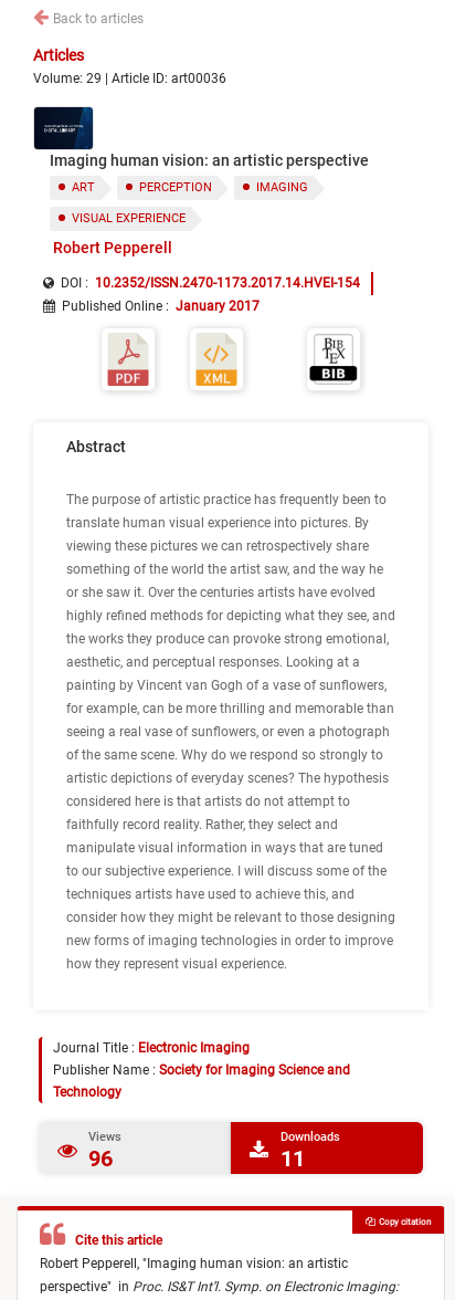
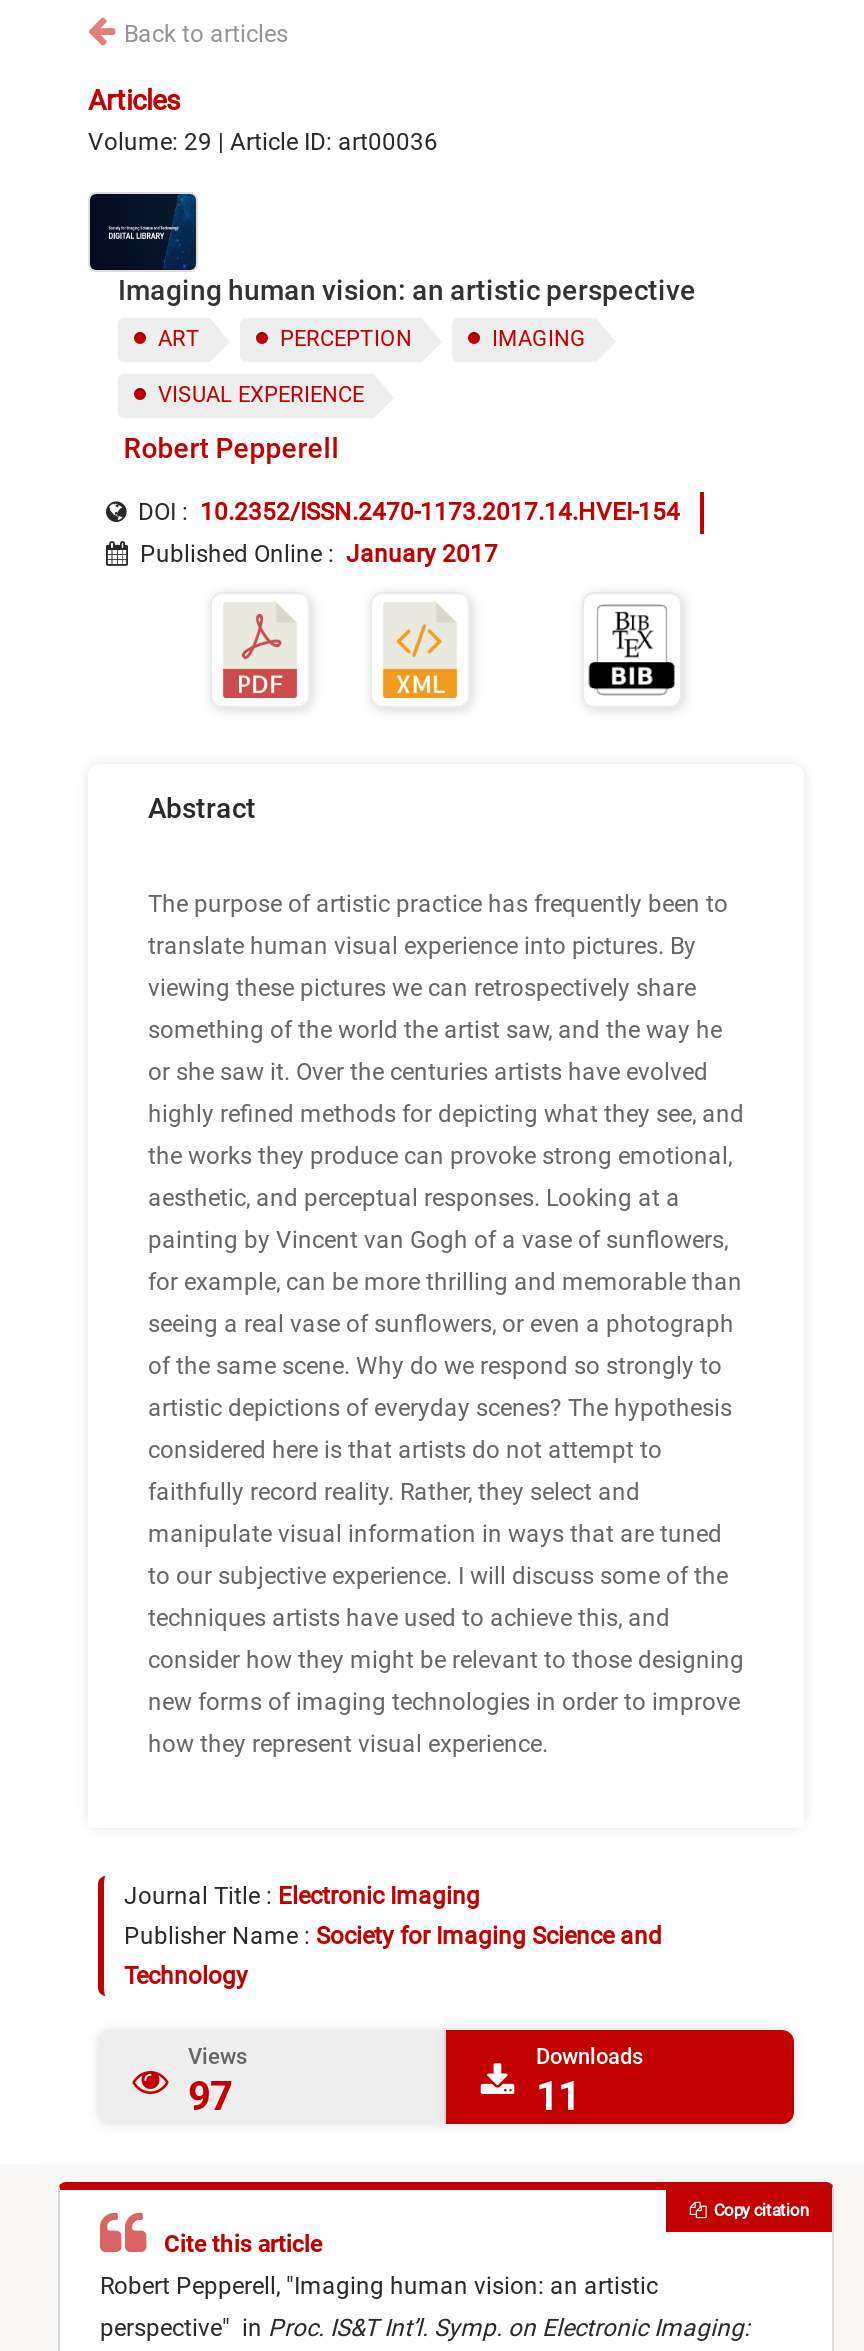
[88,1145,113,1172] 96 -> [188,2072,232,2120] 97

